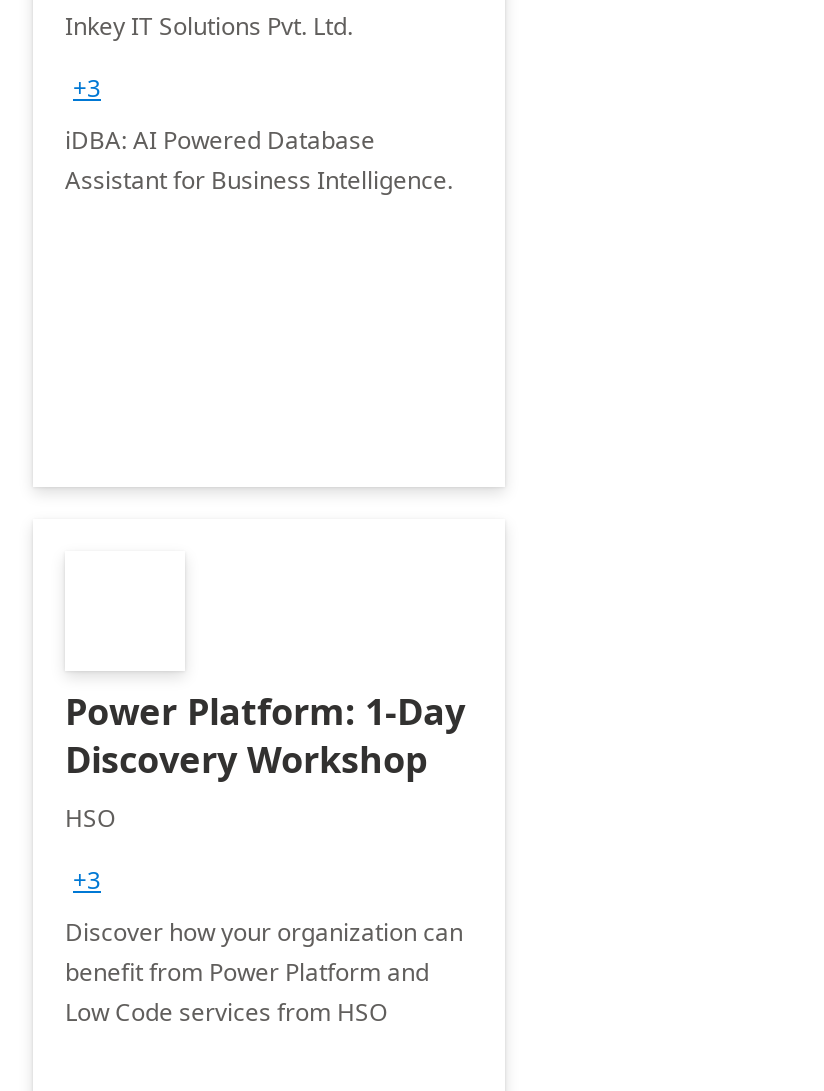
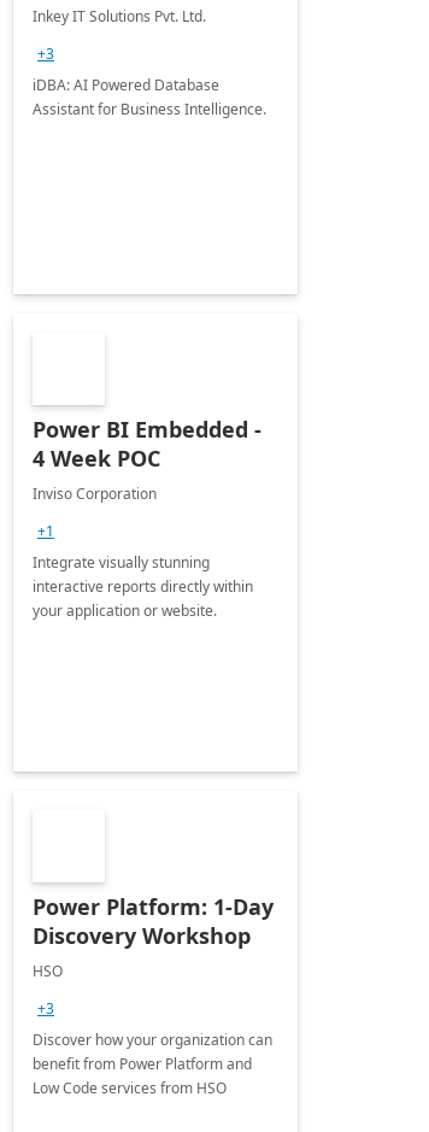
none -> [33,415,261,621] Power BI Embedded - | 4 Week POC | Inviso Corporation | +1 | Integrate visually stunning | interactive reports directly within | your application or website.

